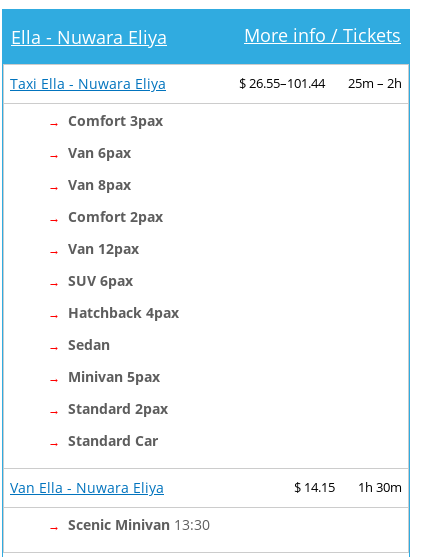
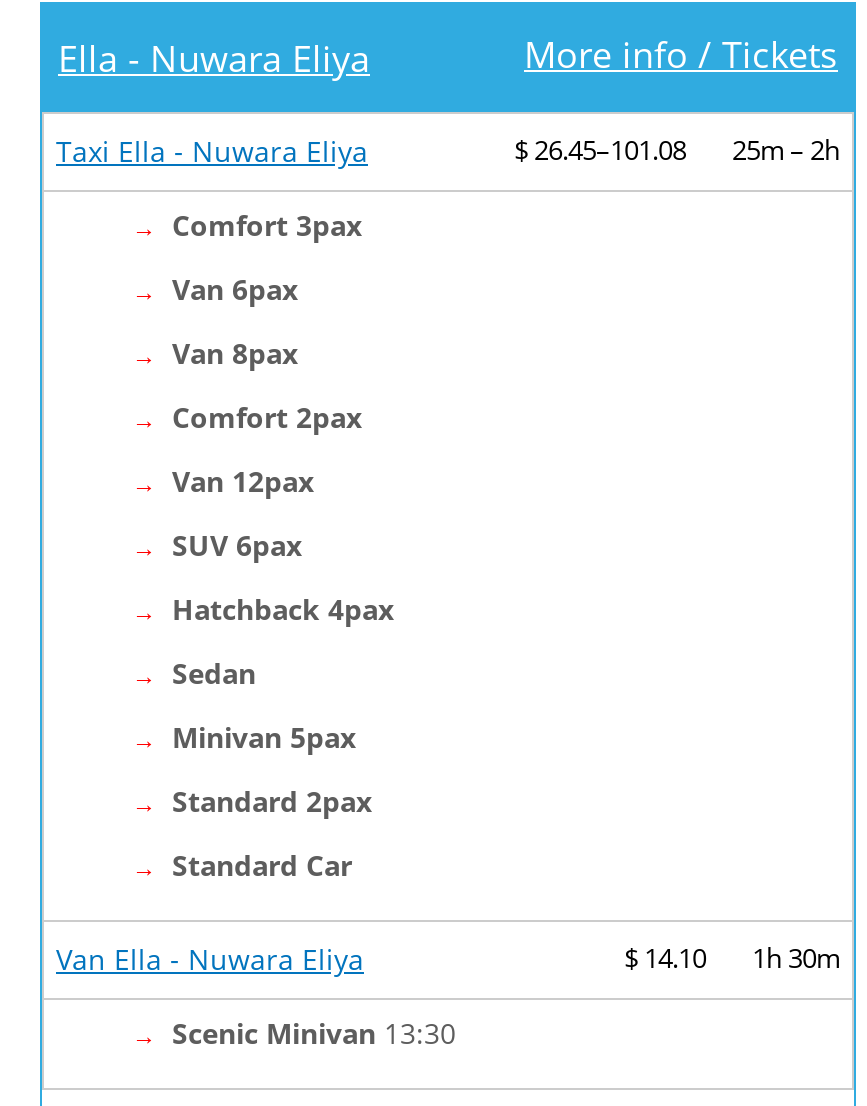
[239,74,402,92] $ 26.55–101.44 25m – 2h -> [514,132,840,168] $ 26.45–101.08 25m – 2h
[294,478,402,496] $ 14.15 1h 30m -> [624,940,840,976] $ 14.10 1h 30m

